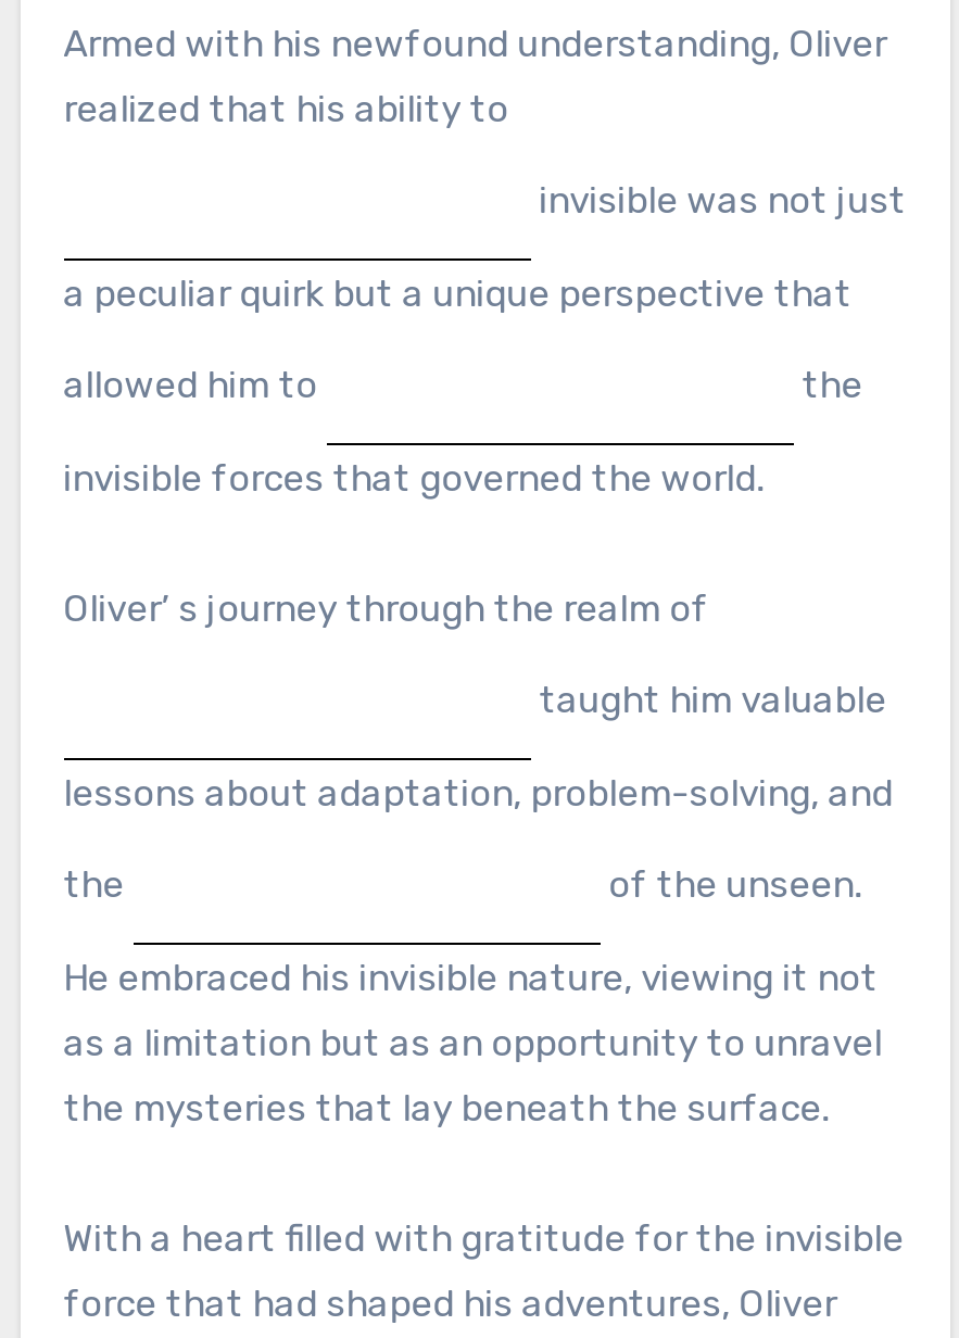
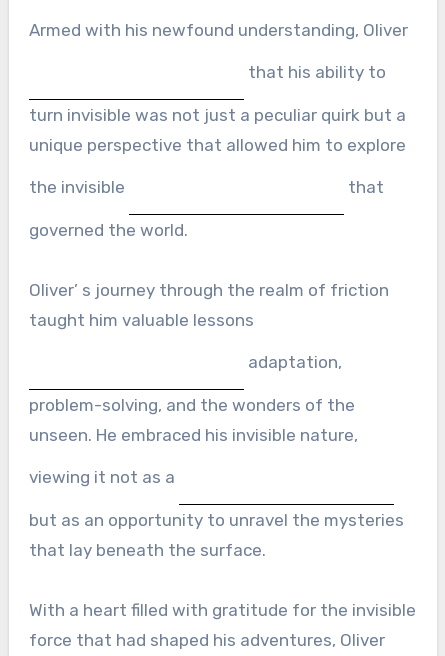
[63,87,906,1129] realized that his ability to | invisible was not just | a peculiar quirk but a unique perspective that | allowed him to | the | invisible forces that governed the world. | Oliver’ s journey through the realm of | taught him valuable | lessons about adaptation, problem-solving, and | the | of the unseen. | He embraced his invisible nature, viewing it not | as a limitation but as an opportunity to unravel | the mysteries that lay beneath the surface. -> [29,62,406,560] that his ability to | turn invisible was not just a peculiar quirk but a | unique perspective that allowed him to explore | the invisible | that | governed the world. | Oliver’ s journey through the realm of friction | taught him valuable lessons | adaptation, | problem-solving, and the wonders of the | unseen. He embraced his invisible nature, | viewing it not as a | but as an opportunity to unravel the mysteries | that lay beneath the surface.

